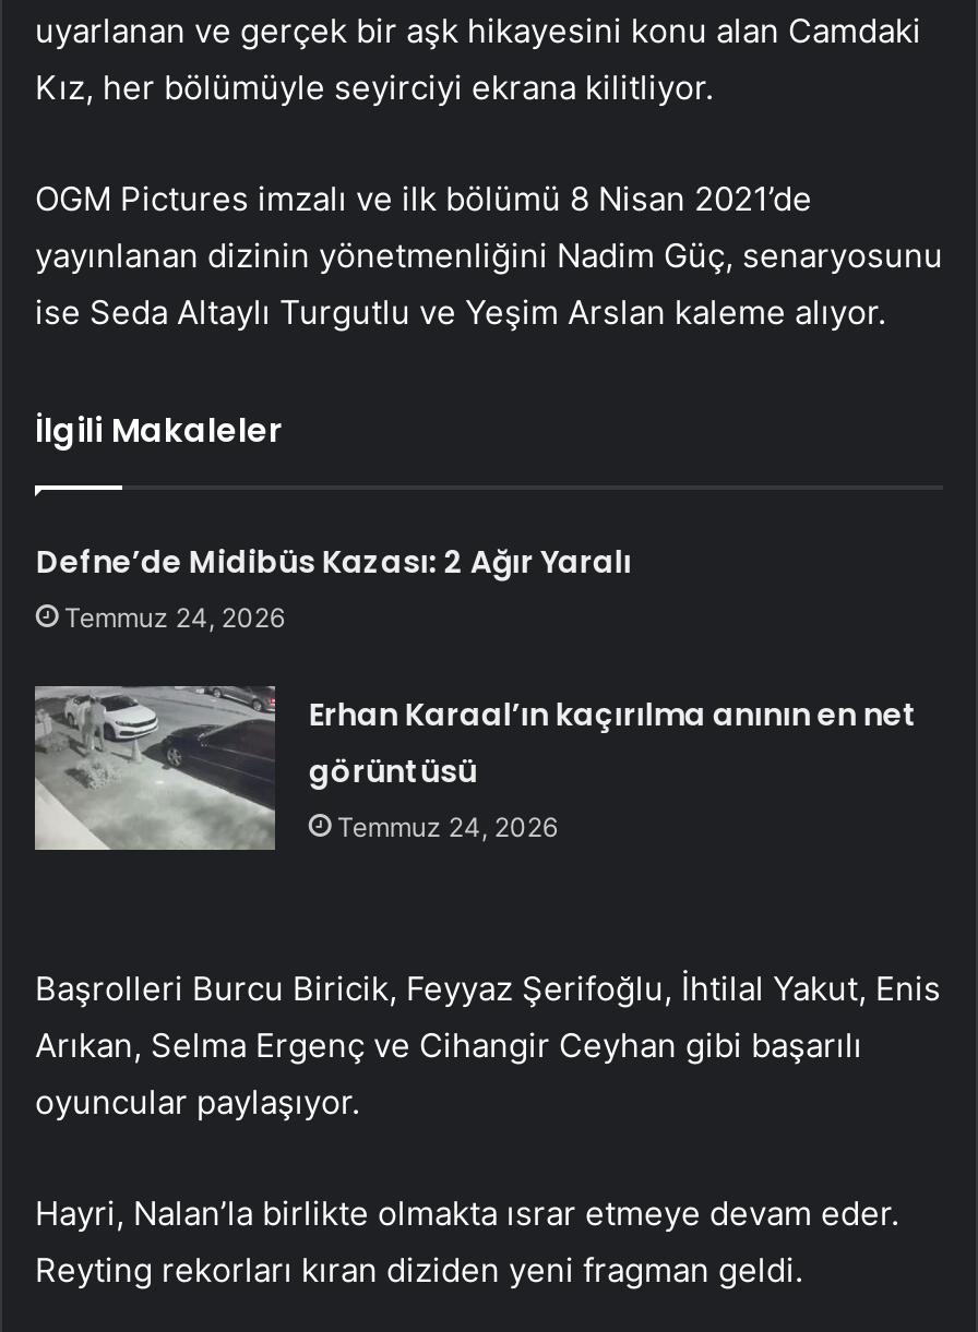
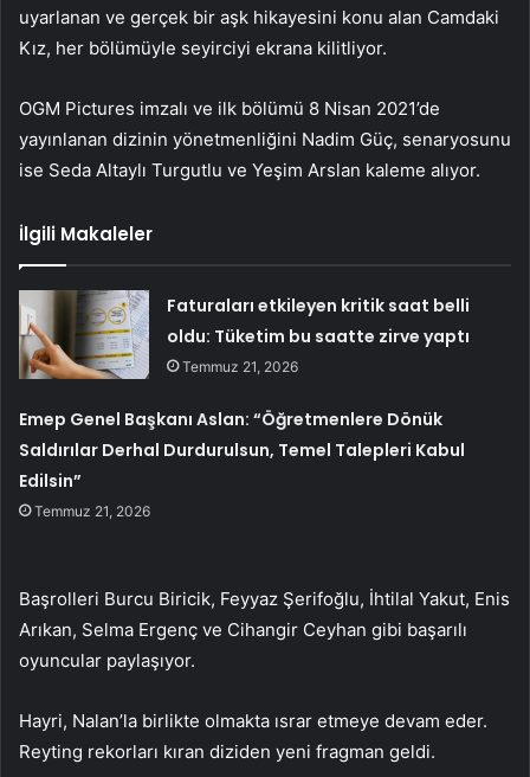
[36,539,632,633] Defne’de Midibüs Kazası: 2 Ağır Yaralı | Temmuz 24, 2026 -> [167,293,470,375] Faturaları etkileyen kritik saat belli | oldu: Tüketim bu saatte zirve yaptı | Temmuz 21, 2026
[308,692,918,843] Erhan Karaal’ın kaçırılma anının en net | görüntüsü | Temmuz 24, 2026 -> [19,407,465,520] Emep Genel Başkanı Aslan: “Öğretmenlere Dönük | Saldırılar Derhal Durdurulsun, Temel Talepleri Kabul | Edilsin” | Temmuz 21, 2026

